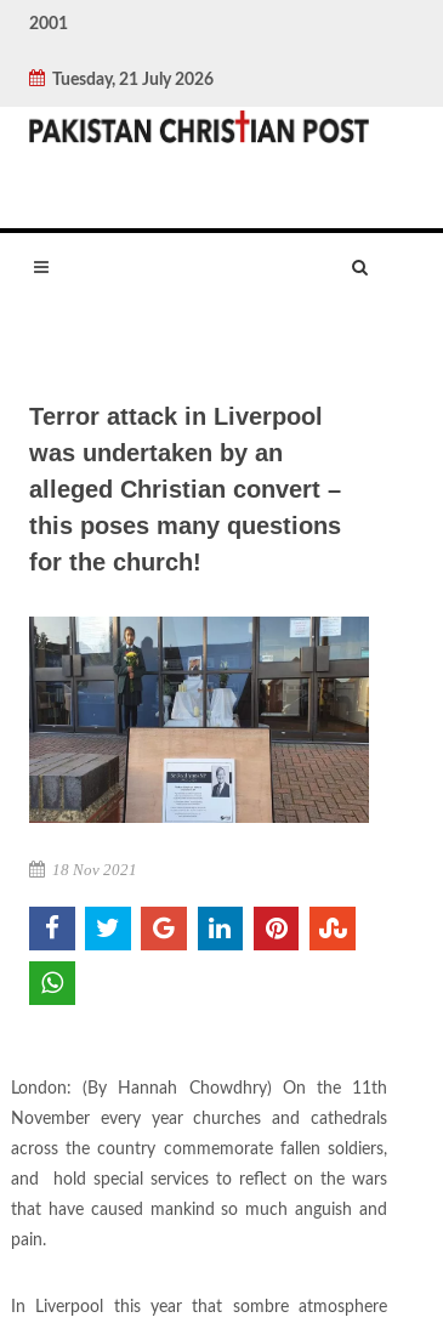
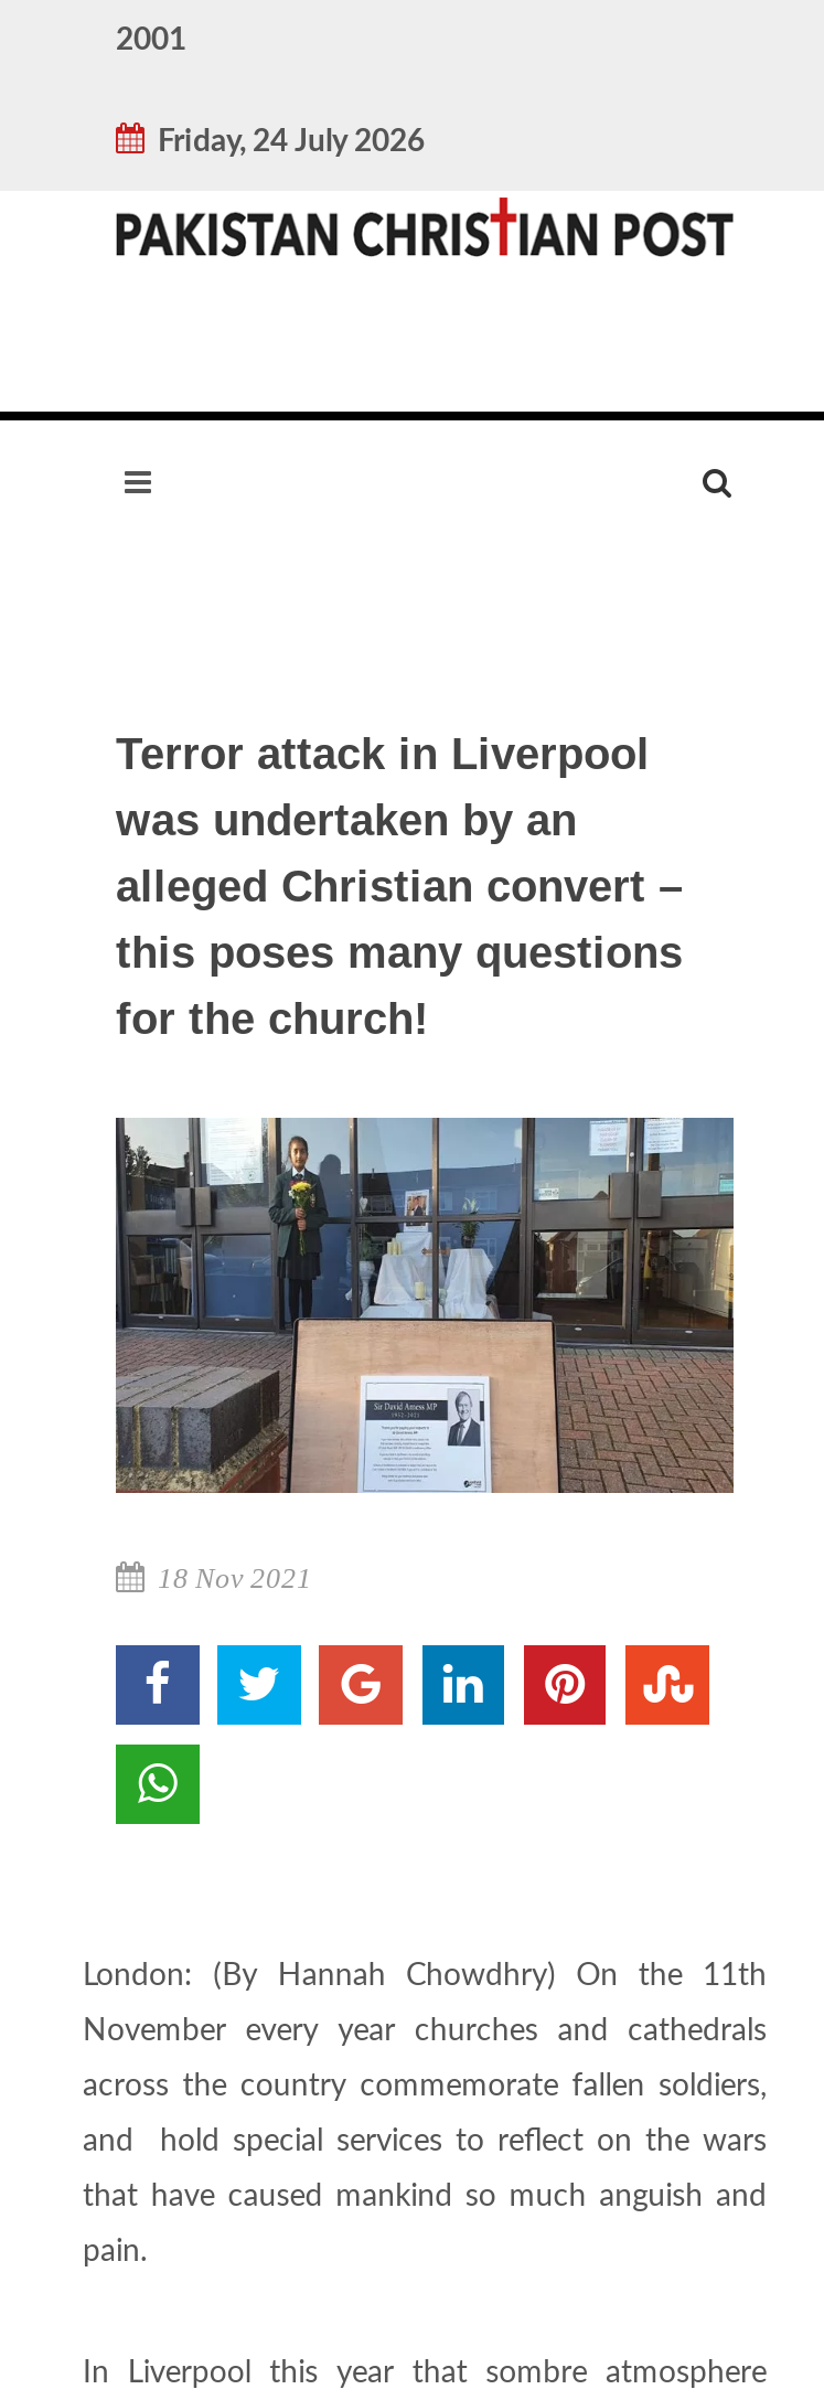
[45,72,214,89] Tuesday, 21 July 2026 -> [145,127,425,158] Friday, 24 July 2026

